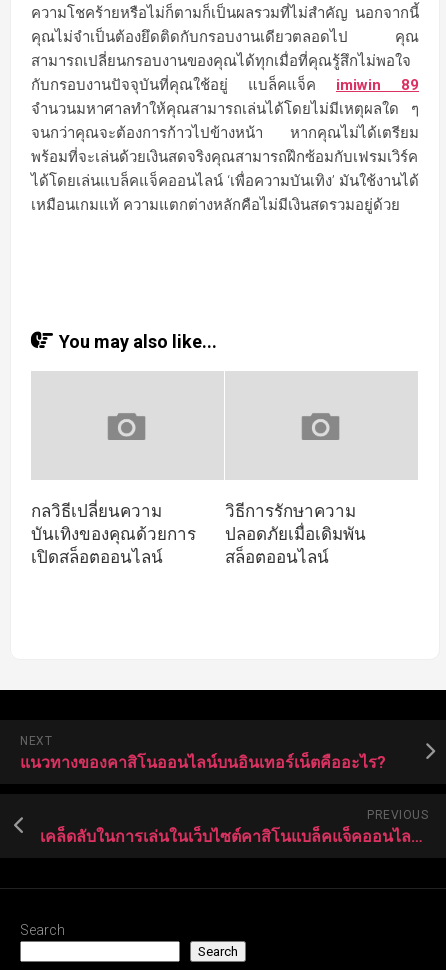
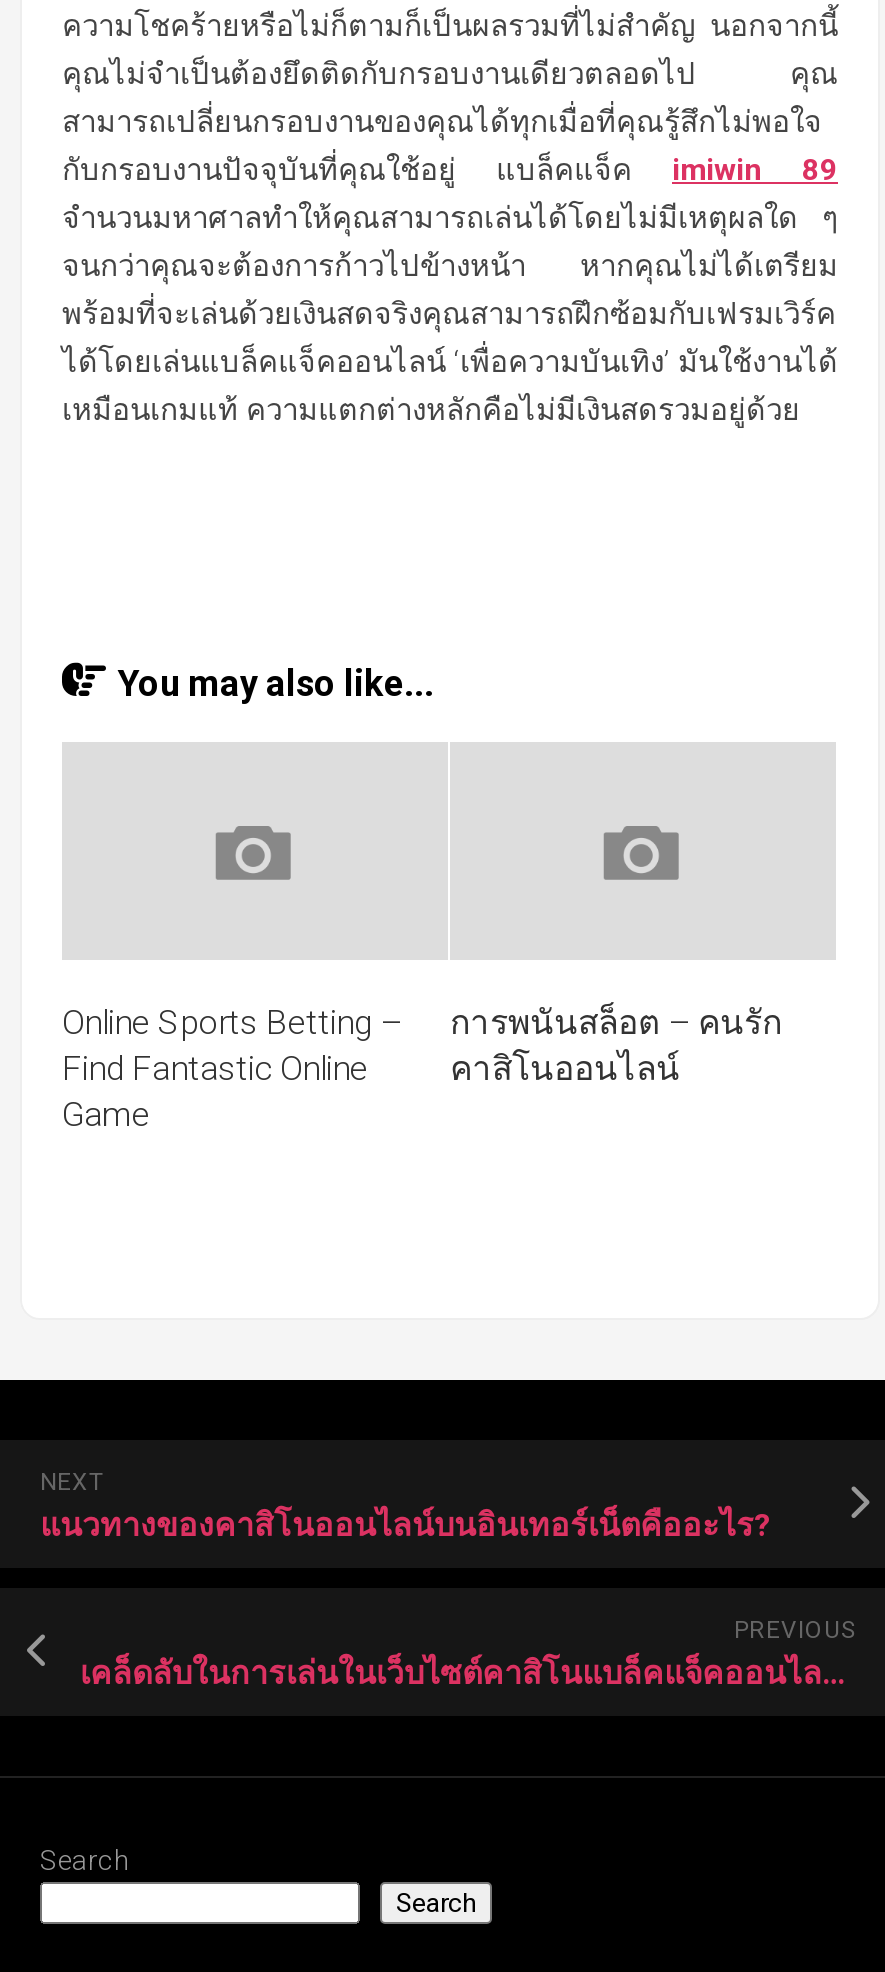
[31,501,196,567] กลวิธีเปลี่ยนความ | บันเทิงของคุณด้วยการ | เปิดสล็อตออนไลน์ -> [62,1001,402,1133] Online Sports Betting – | Find Fantastic Online | Game
[225,501,366,567] วิธีการรักษาความ | ปลอดภัยเมื่อเดิมพัน | สล็อตออนไลน์ -> [450,1001,782,1087] การพนันสล็อต – คนรัก | คาสิโนออนไลน์

